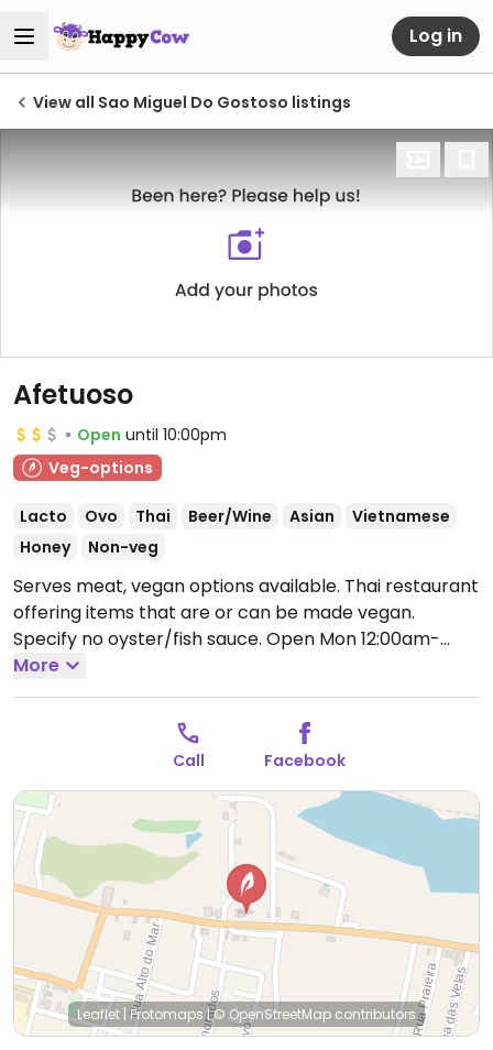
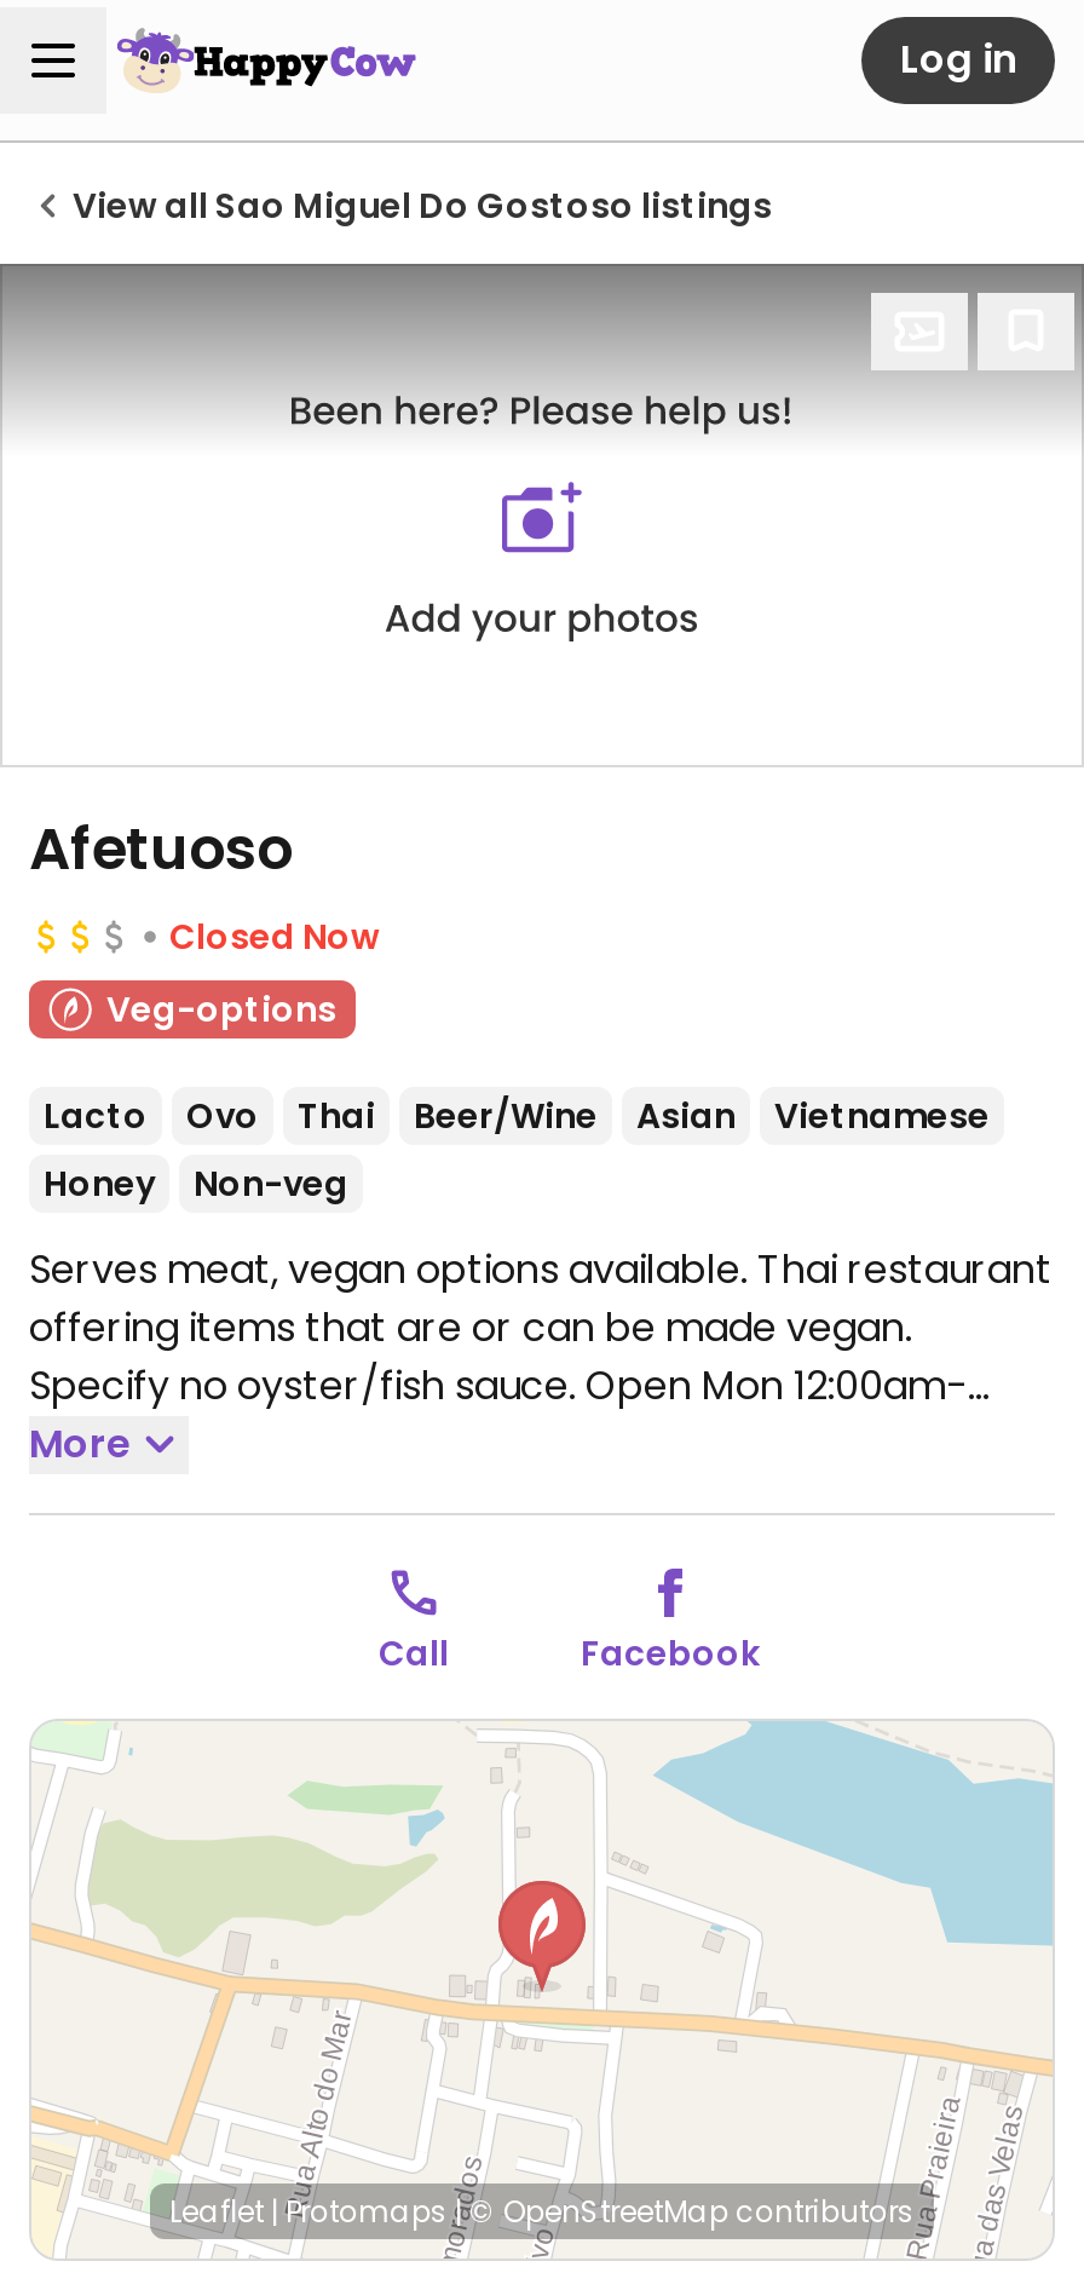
[77,424,227,446] Open until 10:00pm -> [169,913,380,961] Closed Now

